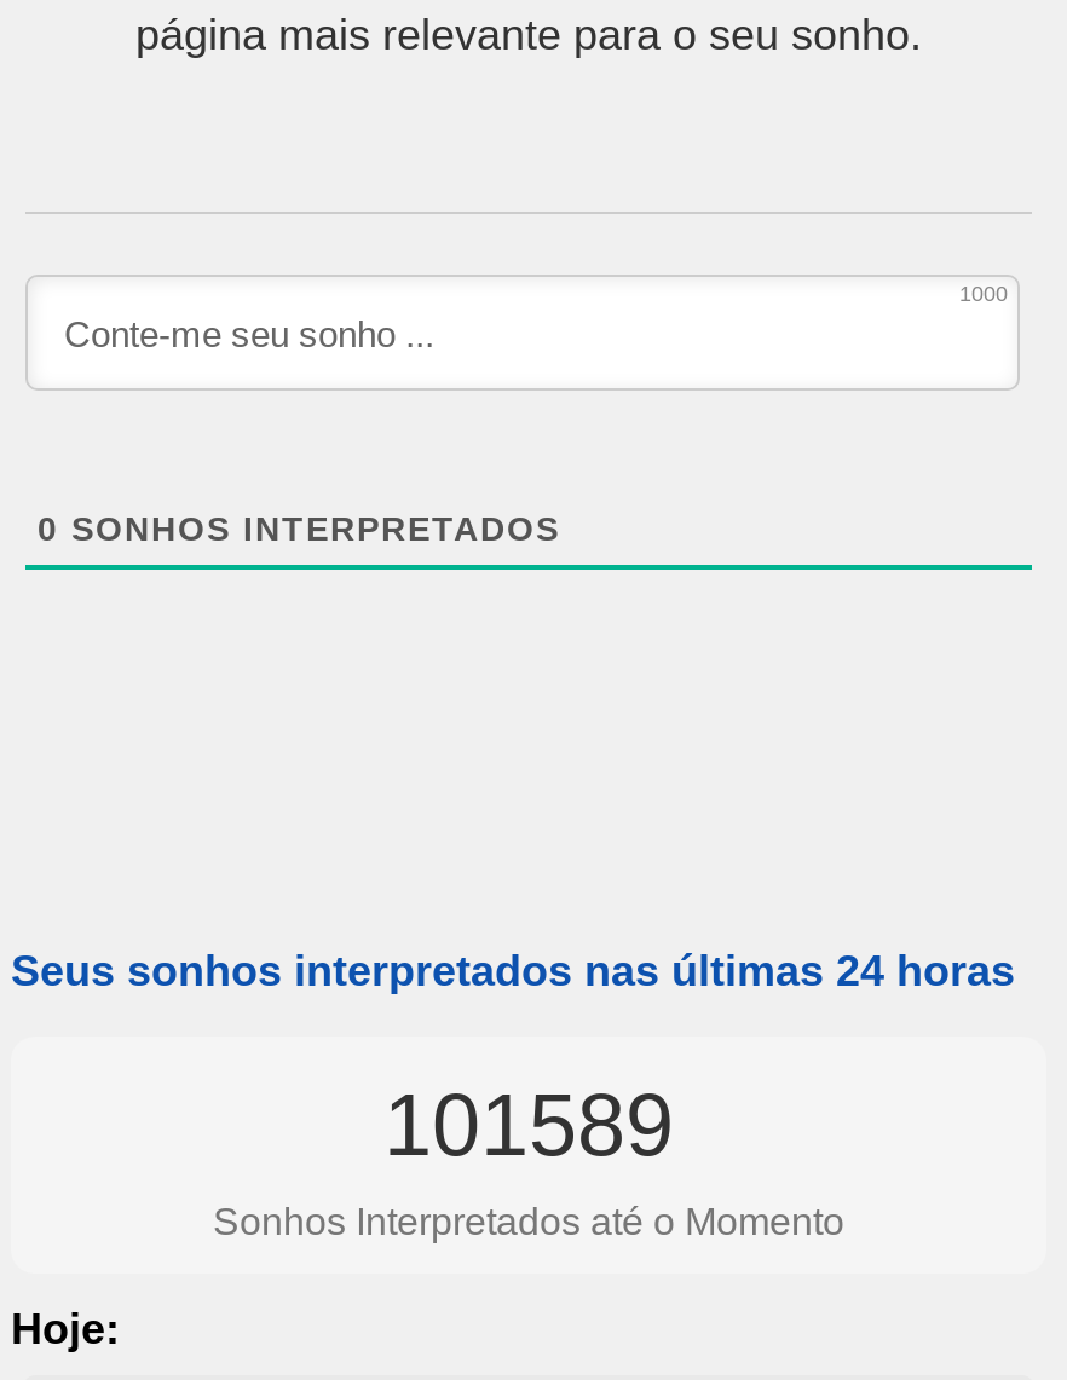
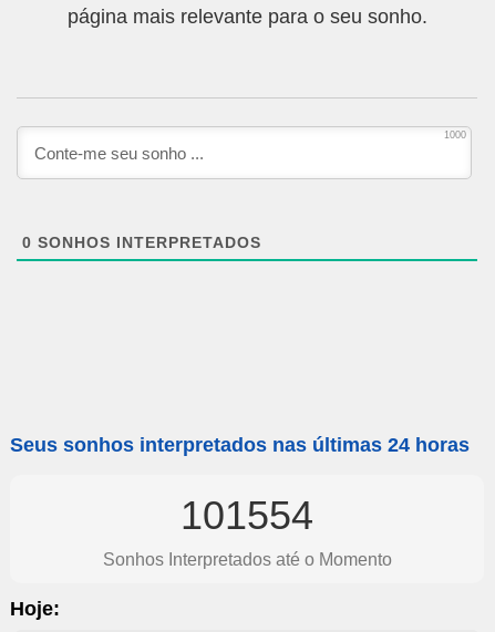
[383,1075,674,1174] 101589 -> [181,492,313,538] 101554

